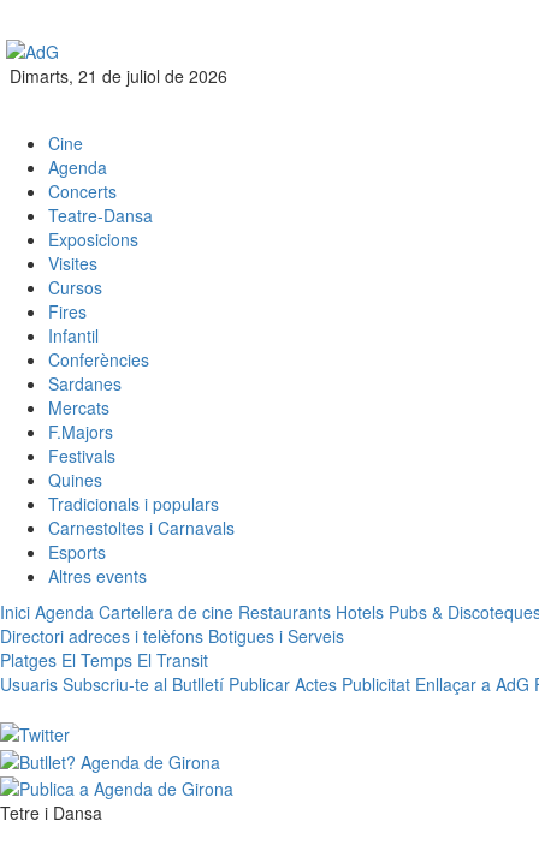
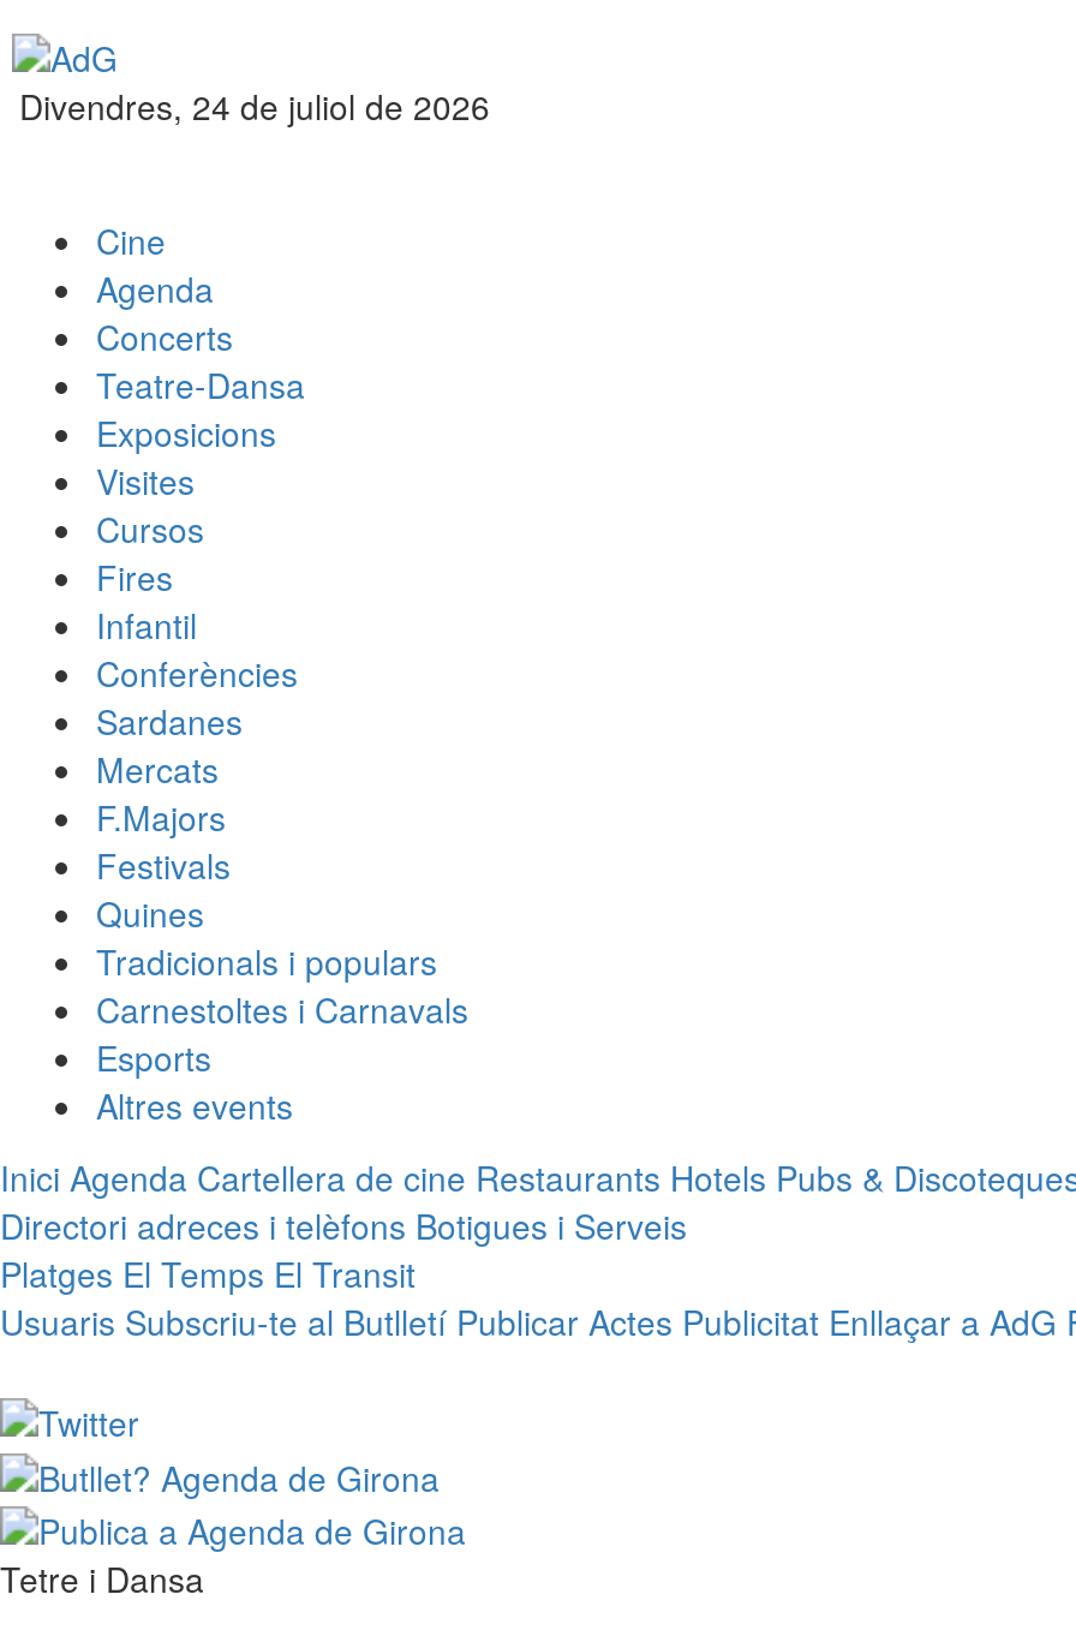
[0,64,227,88] Dimarts, 21 de juliol de 2026 -> [0,82,490,130] Divendres, 24 de juliol de 2026

